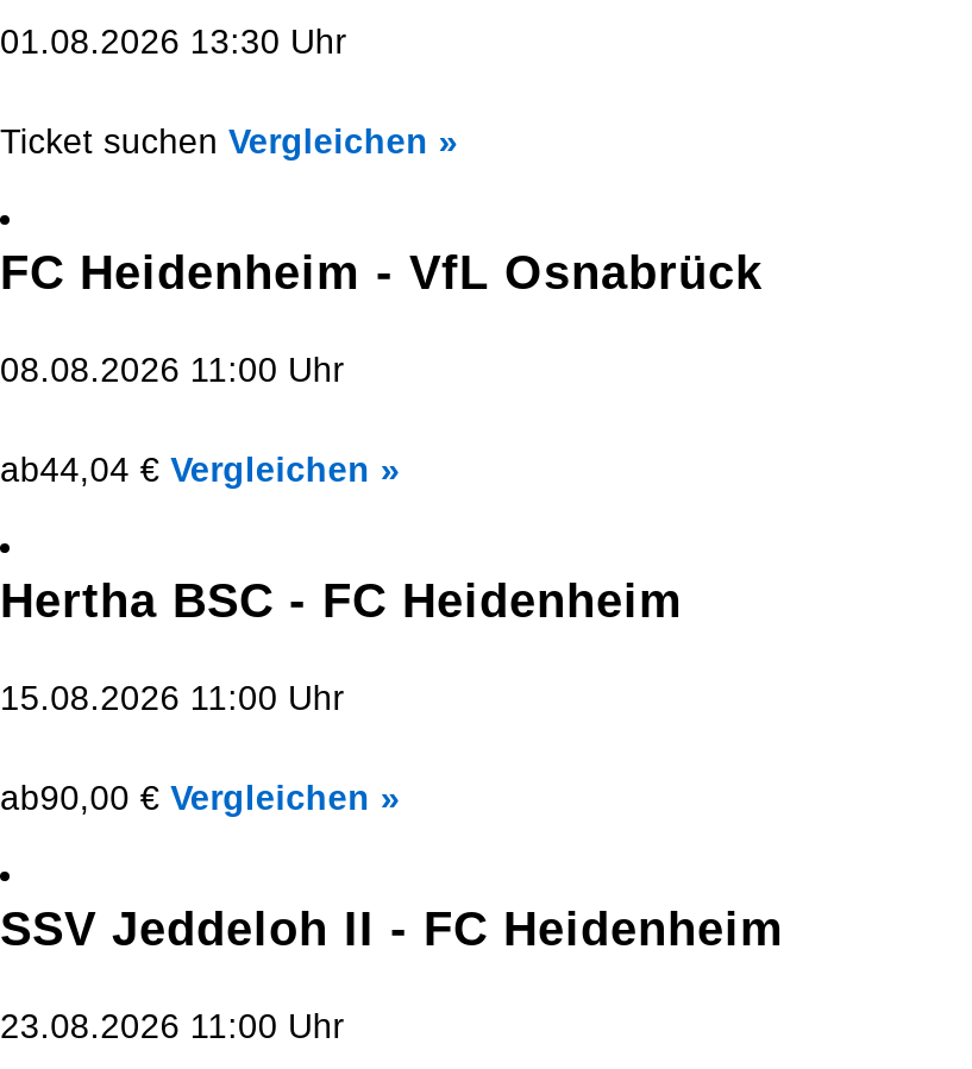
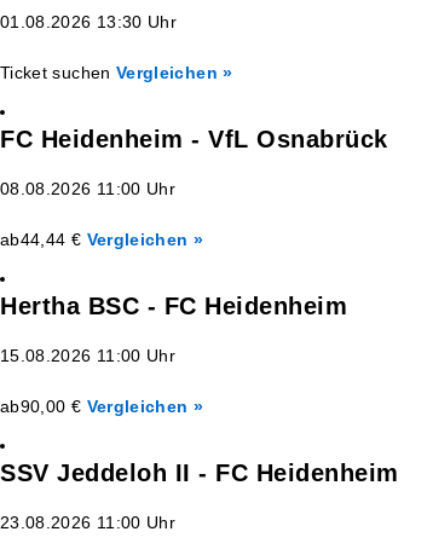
[0,451,400,489] ab44,04 €Vergleichen » -> [0,230,203,249] ab44,44 €Vergleichen »

